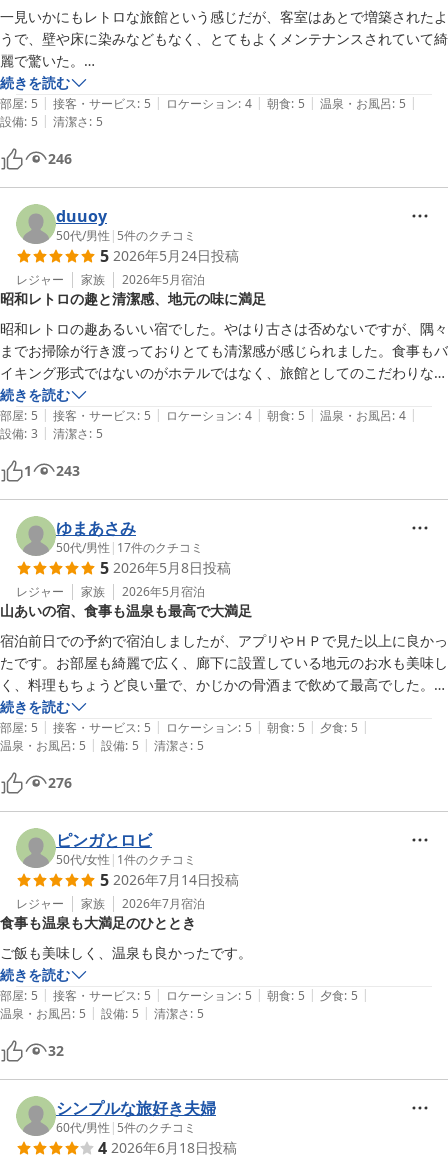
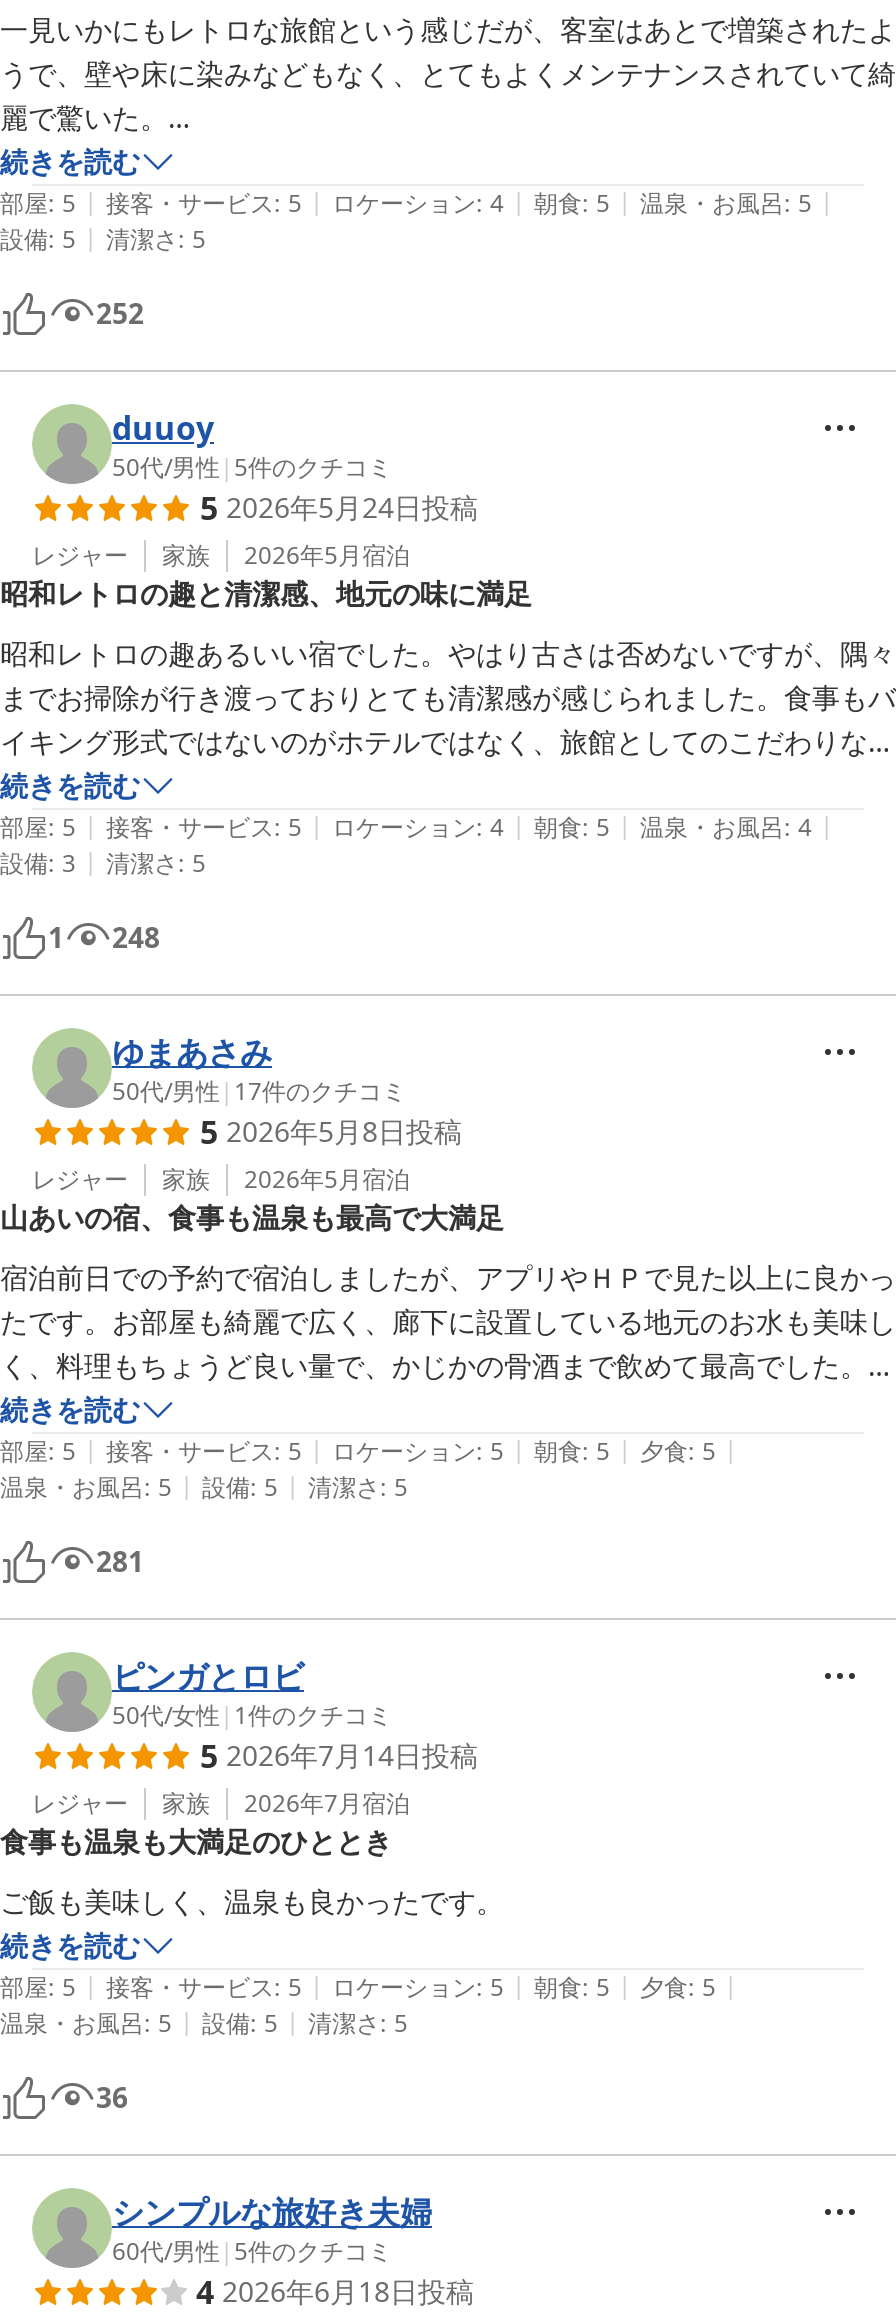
[48,149,72,168] 246 -> [96,294,144,332] 252
[24,461,80,480] 1 243 -> [48,918,160,956] 1 248
[48,773,72,792] 276 -> [96,1542,144,1580] 281
[48,1041,64,1060] 32 -> [96,2078,128,2116] 36

